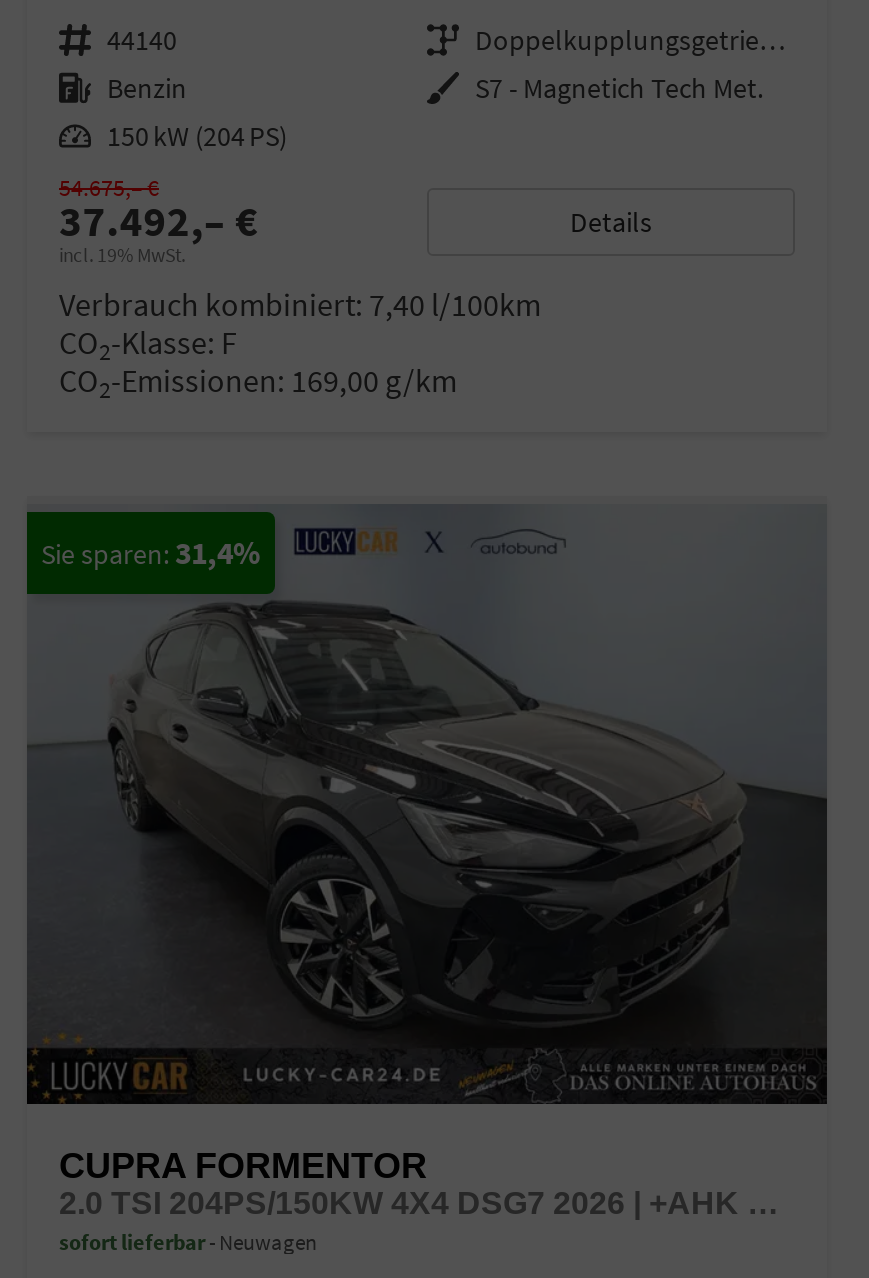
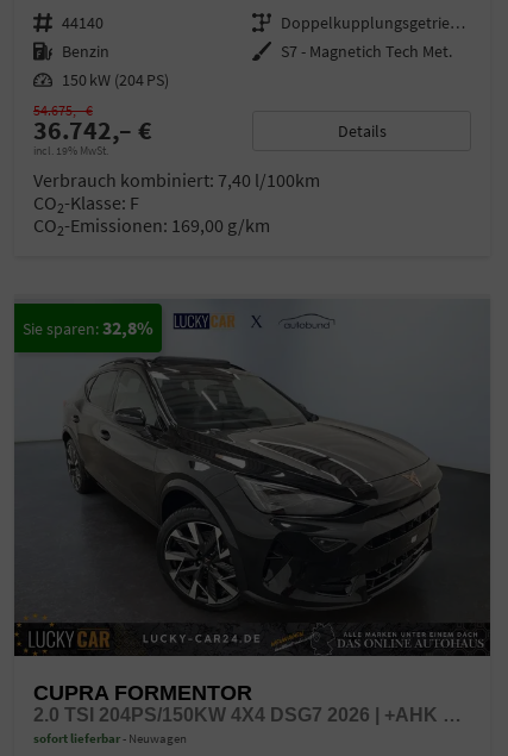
[59,193,259,247] 37.492,– € -> [33,114,152,146] 36.742,– €
[175,531,261,571] 31,4% -> [102,315,153,339] 32,8%

